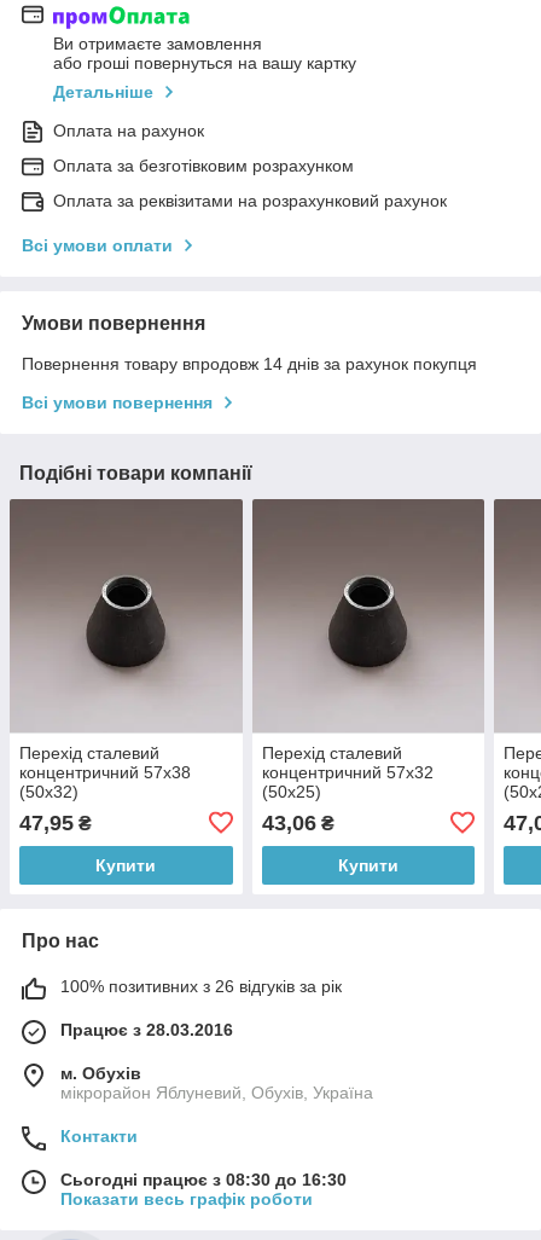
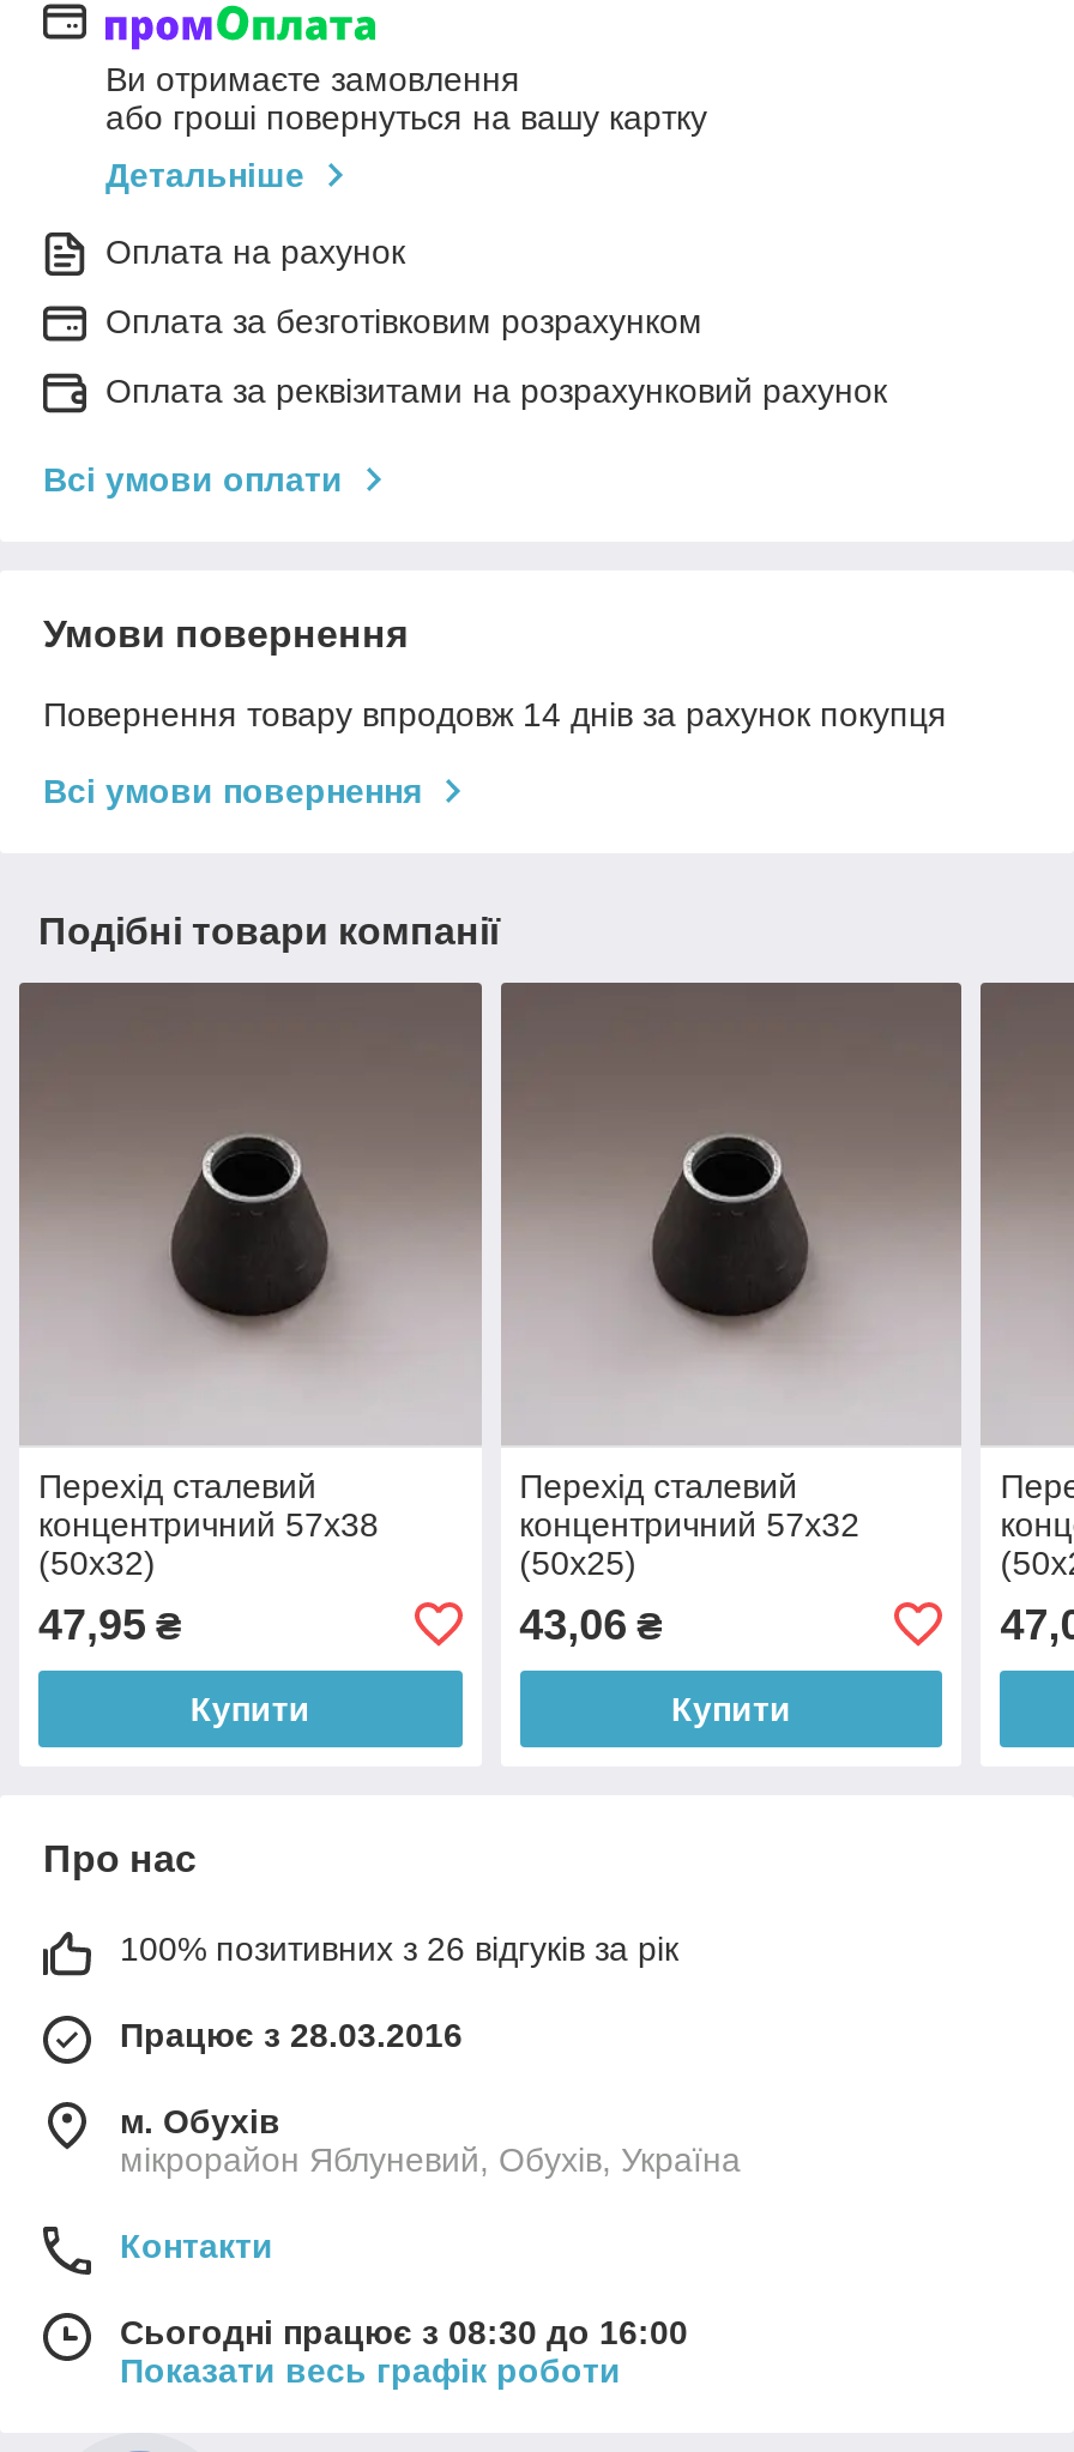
[60,1169,347,1189] Сьогодні працює з 08:30 до 16:30 -> [120,2312,688,2350] Сьогодні працює з 08:30 до 16:00

